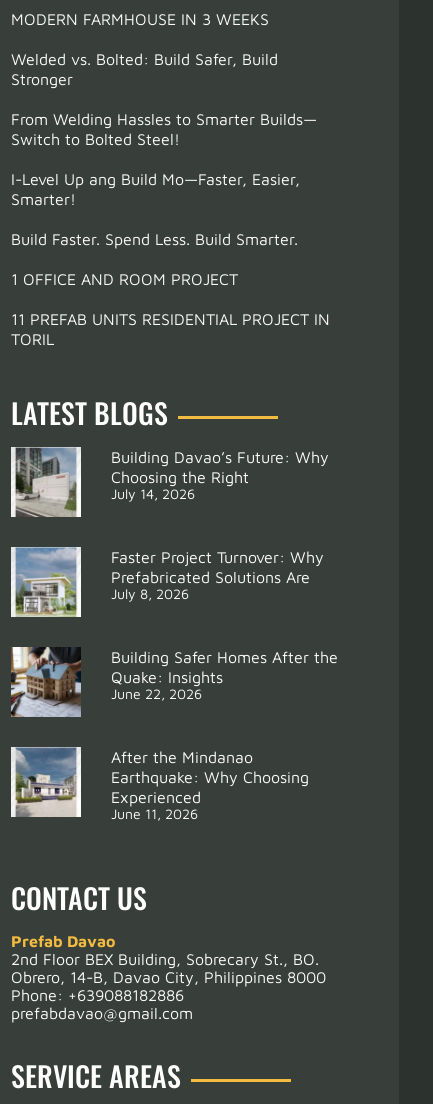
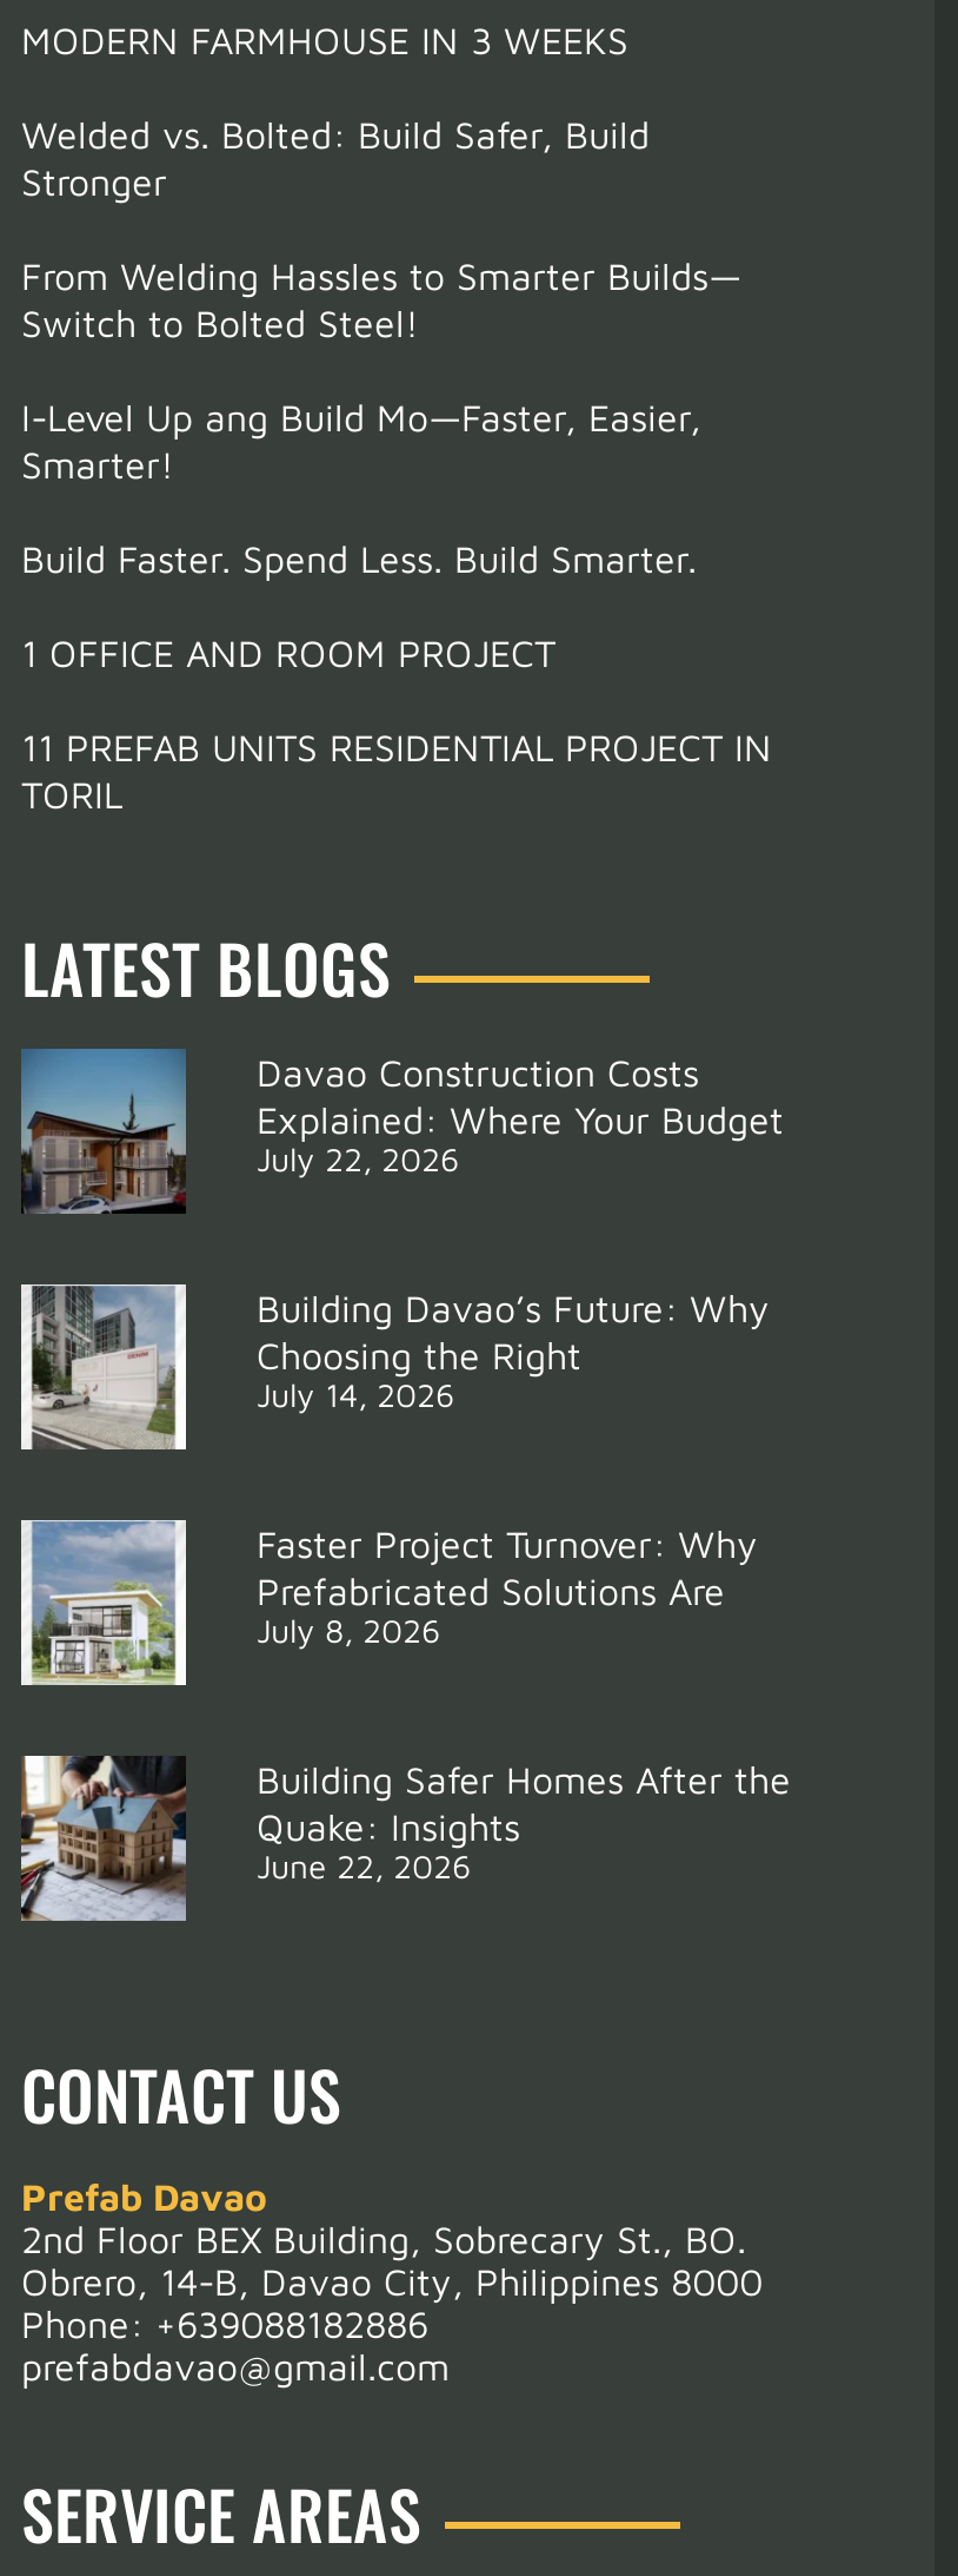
none -> [21,1046,784,1214] [image] | Davao Construction Costs | Explained: Where Your Budget | July 22, 2026
moved [10,446,338,702] -> [19,1282,791,1886]: [image] | Building Davao’s Future: Why | Choosing the Right | ... | Quake: Insights | June 22, 2026
[10,746,309,822] [image] | After the Mindanao | Earthquake: Why Choosing | Experienced | June 11, 2026 -> none

